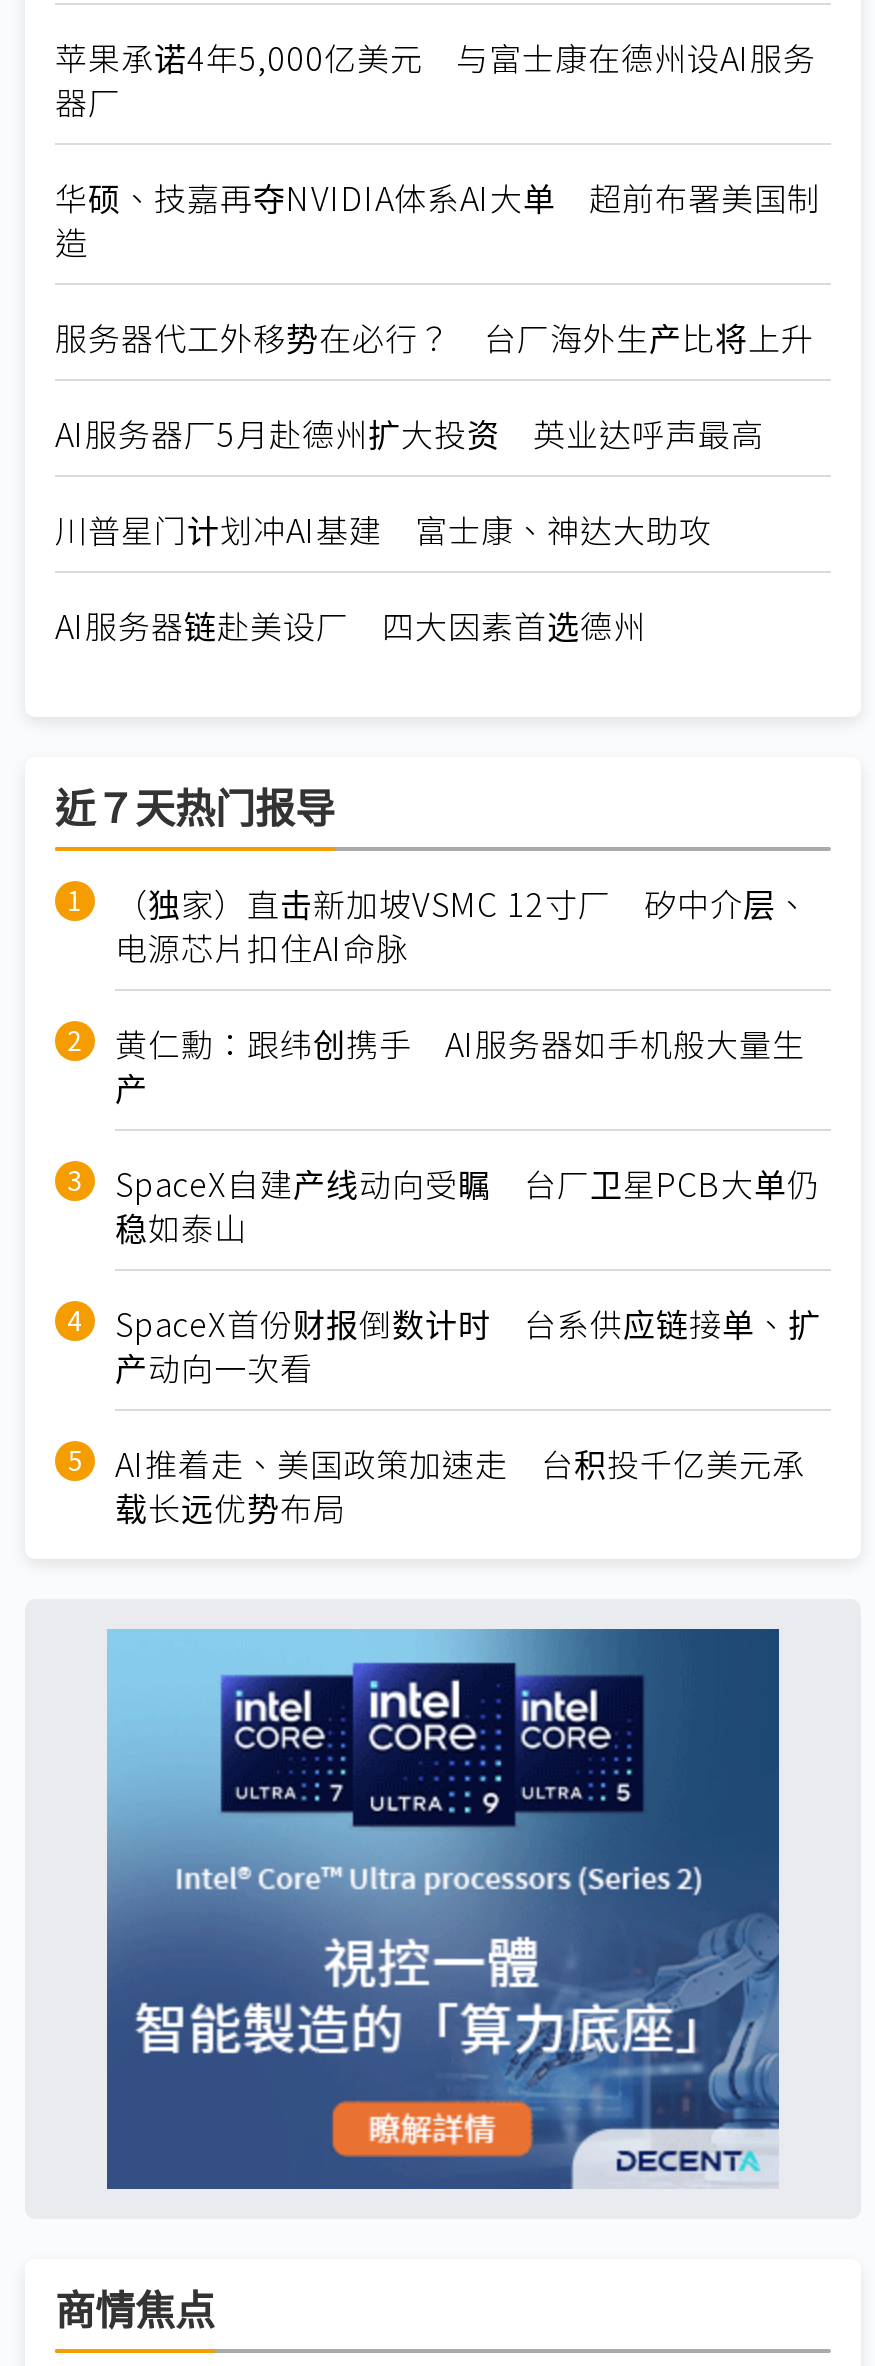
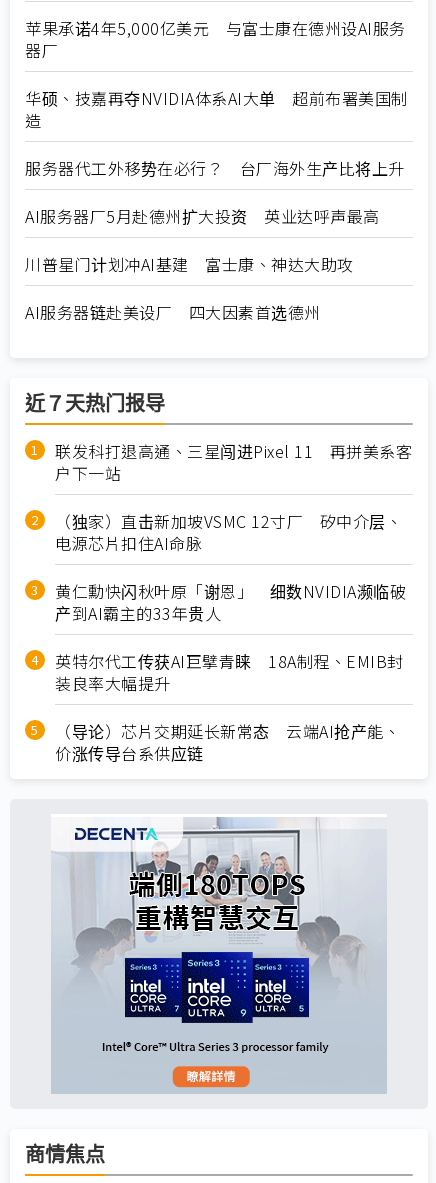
none -> [55,439,412,485] 联发科打退高通、三星闯进Pixel 11 再拼美系客 | 户下一站
moved [115,879,809,971] -> [55,509,402,555]: （独家）直击新加坡VSMC 12寸厂 矽中介层、 | 电源芯片扣住AI命脉
[115,1019,821,1531] 黄仁勳：跟纬创携手 AI服务器如手机般大量生 | 产 | SpaceX自建产线动向受瞩 台厂卫星PCB大单仍 | 稳如泰山 | SpaceX首份财报倒数计时 台系供应链接单、扩 | 产动向一次看 | AI推着走、美国政策加速走 台积投千亿美元承 | 载长远优势布局 -> [55,579,406,765] 黄仁勳快闪秋叶原「谢恩」 细数NVIDIA濒临破 | 产到AI霸主的33年贵人 | 英特尔代工传获AI巨擘青睐 18A制程、EMIB封 | 装良率大幅提升 | （导论）芯片交期延长新常态 云端AI抢产能、 | 价涨传导台系供应链
[107,1627,781,2189] [image] -> [52,821,387,1093] [image]

